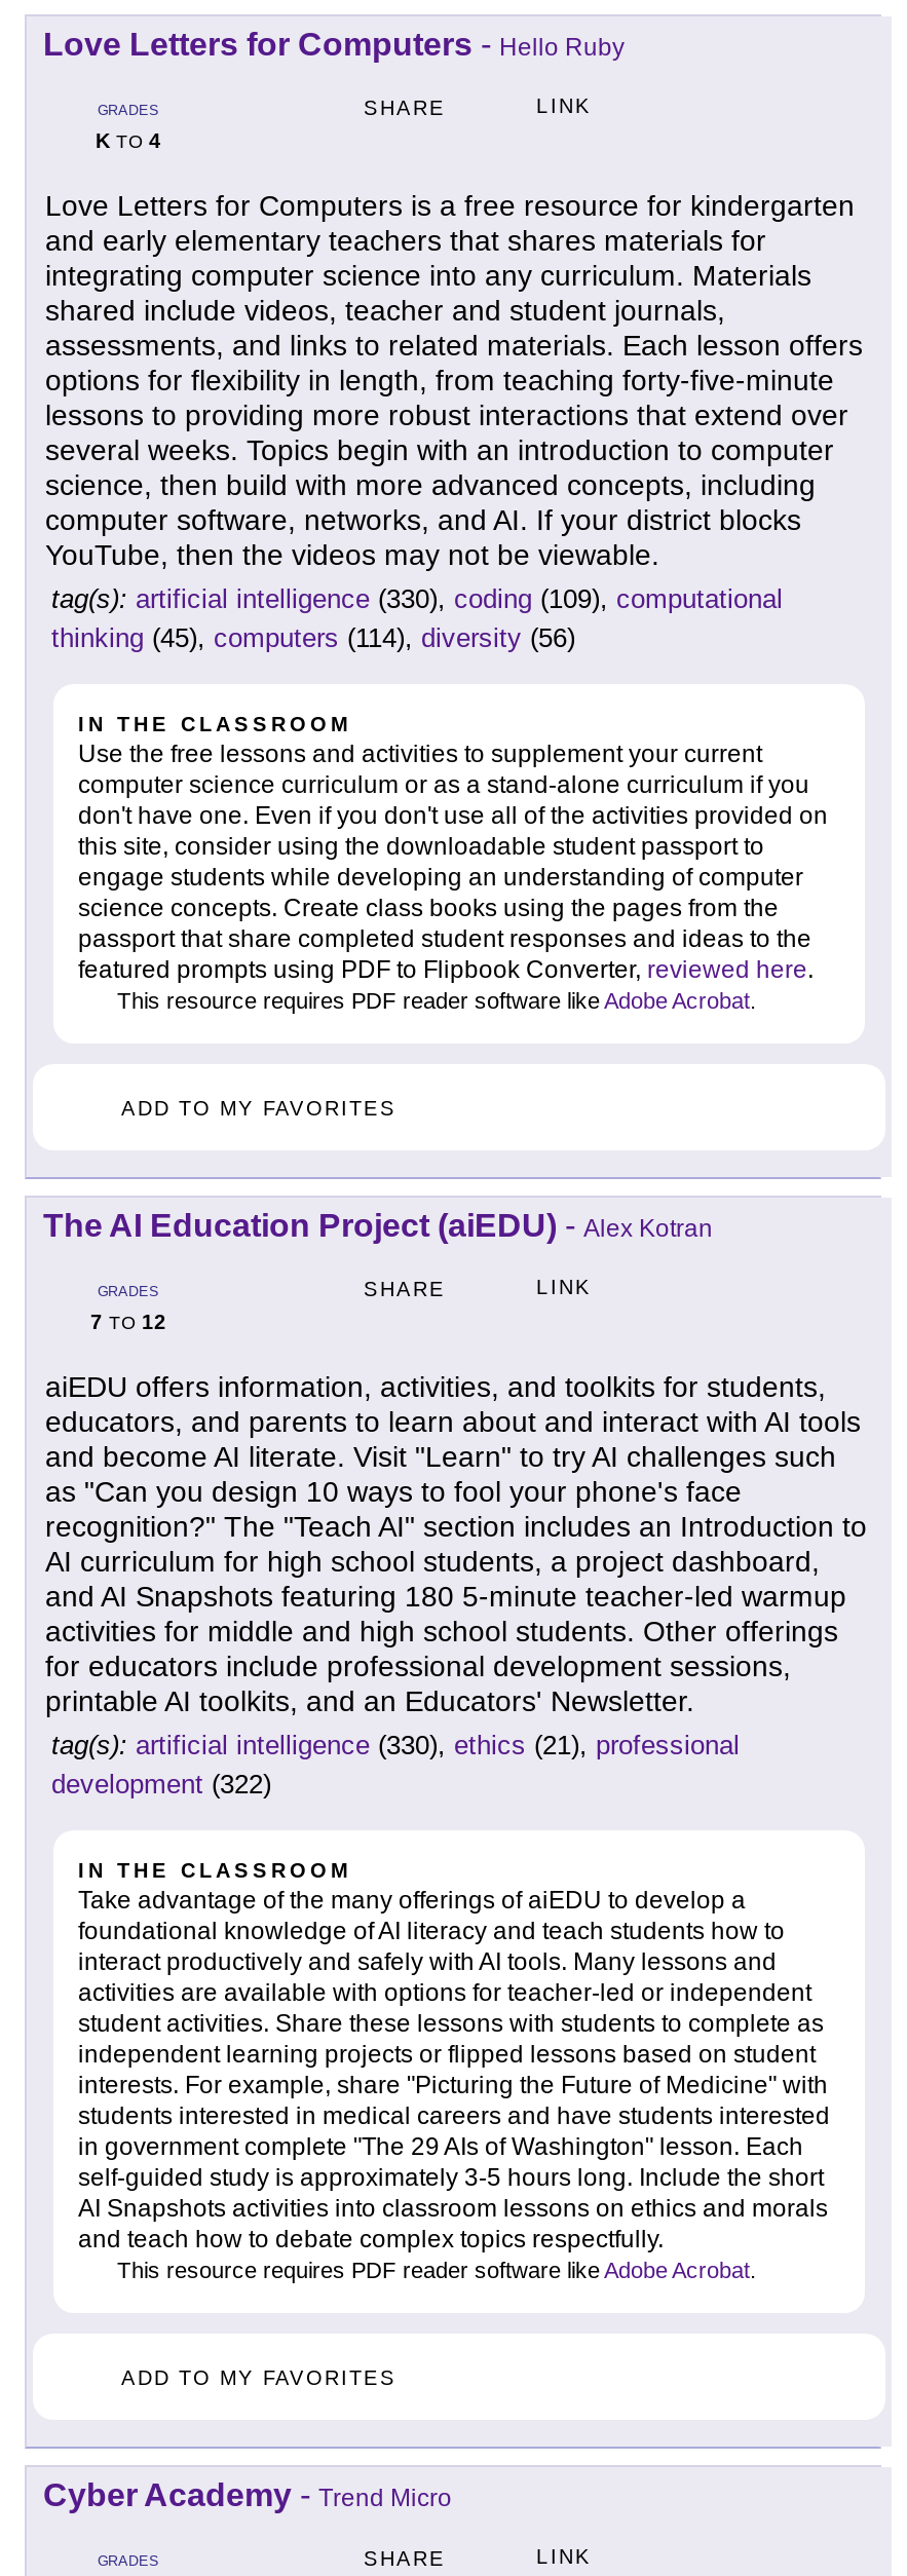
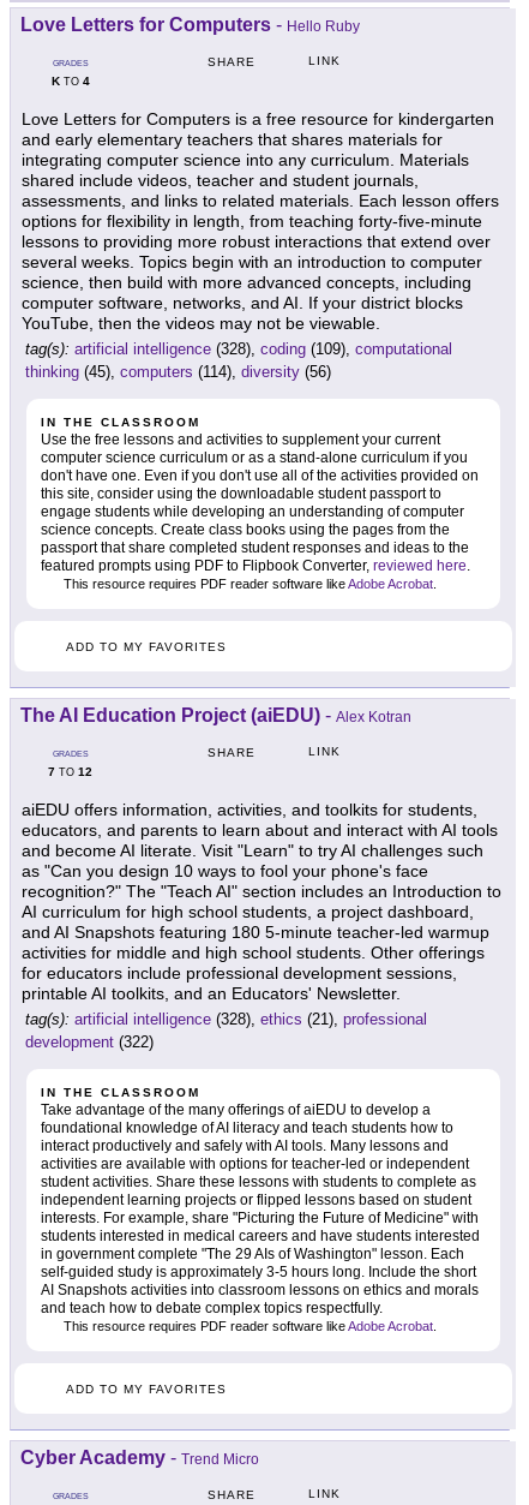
[51,584,783,615] tag(s): artificial intelligence (330), coding (109), computational -> [25,340,452,358] tag(s): artificial intelligence (328), coding (109), computational
[51,1730,740,1761] tag(s): artificial intelligence (330), ethics (21), professional -> [25,1011,427,1029] tag(s): artificial intelligence (328), ethics (21), professional

